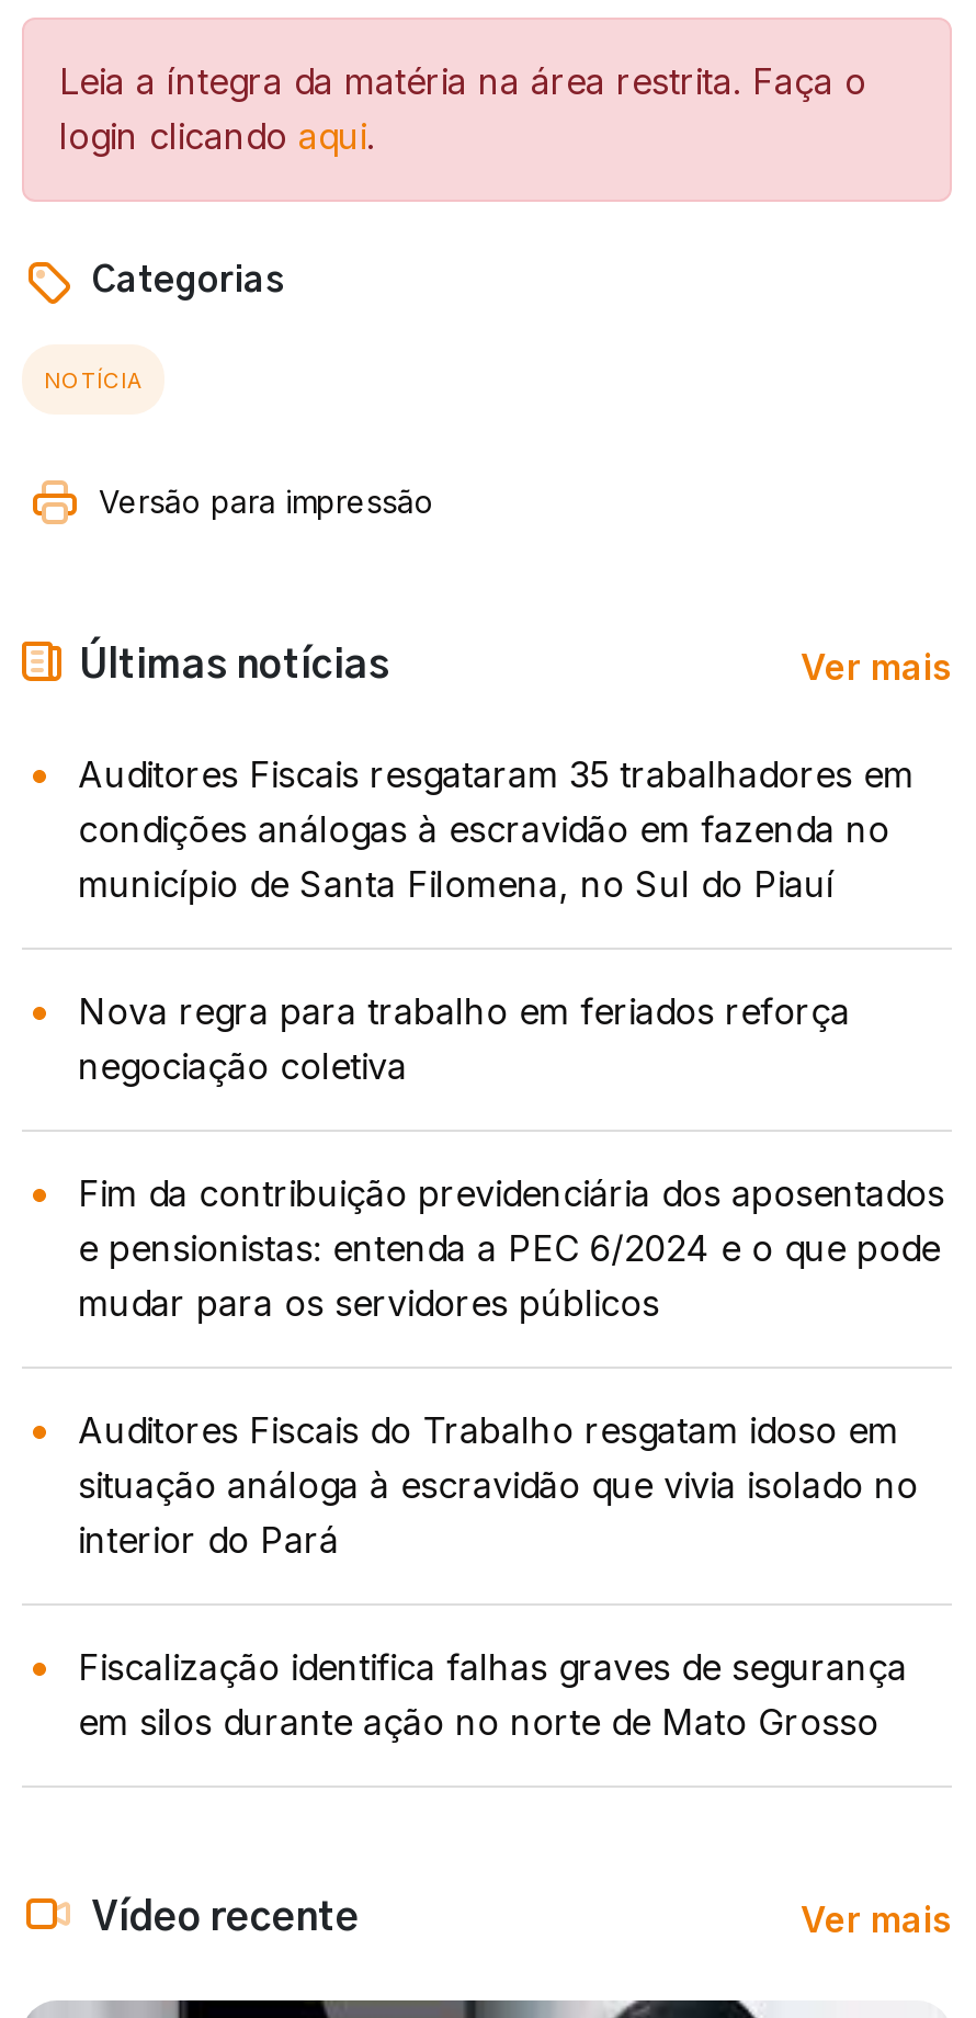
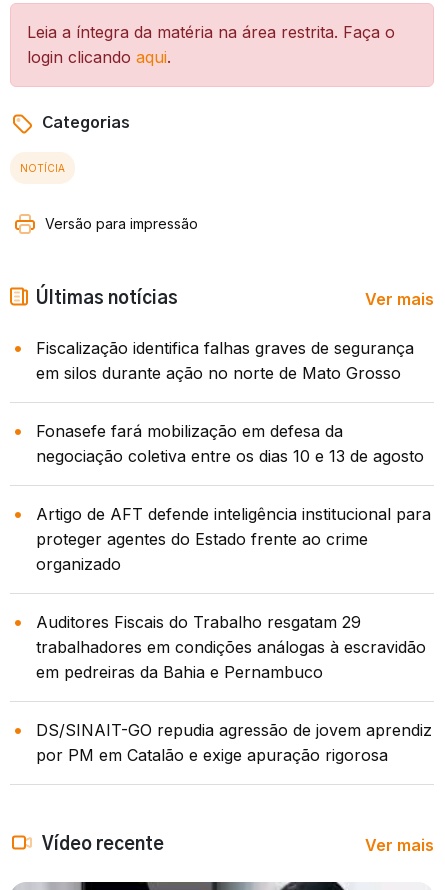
[78,753,944,1563] Auditores Fiscais resgataram 35 trabalhadores em | condições análogas à escravidão em fazenda no | município de Santa Filomena, no Sul do Piauí | Nova regra para trabalho em feriados reforça | negociação coletiva | Fim da contribuição previdenciária dos aposentados | e pensionistas: entenda a PEC 6/2024 e o que pode | mudar para os servidores públicos | Auditores Fiscais do Trabalho resgatam idoso em | situação análoga à escravidão que vivia isolado no | interior do Pará -> none
moved [78,1646,907,1745] -> [36,338,414,383]: Fiscalização identifica falhas graves de segurança | em silos durante ação no norte de Mato Grosso
none -> [36,421,432,765] Fonasefe fará mobilização em defesa da | negociação coletiva entre os dias 10 e 13 de agosto | Artigo de AFT defende inteligência institucional para | proteger agentes do Estado frente ao crime | organizado | Auditores Fiscais do Trabalho resgatam 29 | trabalhadores em condições análogas à escravidão | em pedreiras da Bahia e Pernambuco | DS/SINAIT-GO repudia agressão de jovem aprendiz | por PM em Catalão e exige apuração rigorosa

